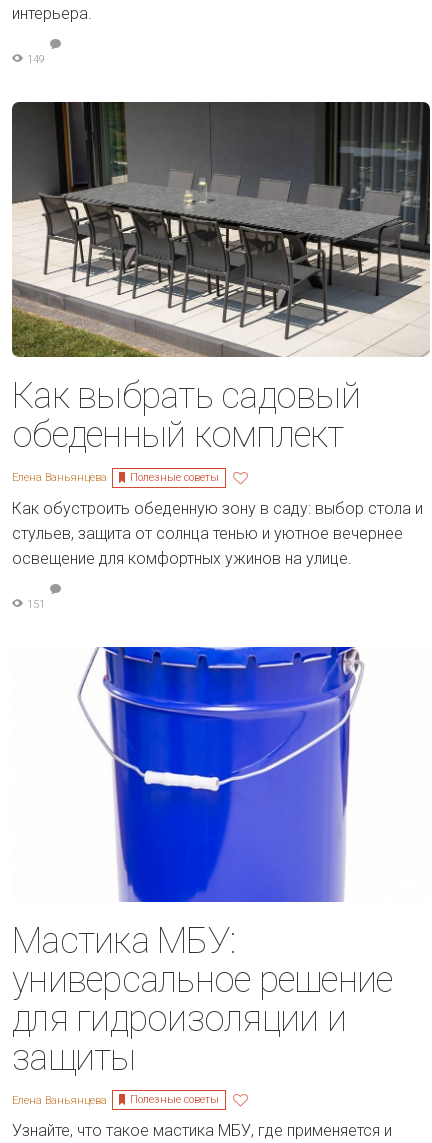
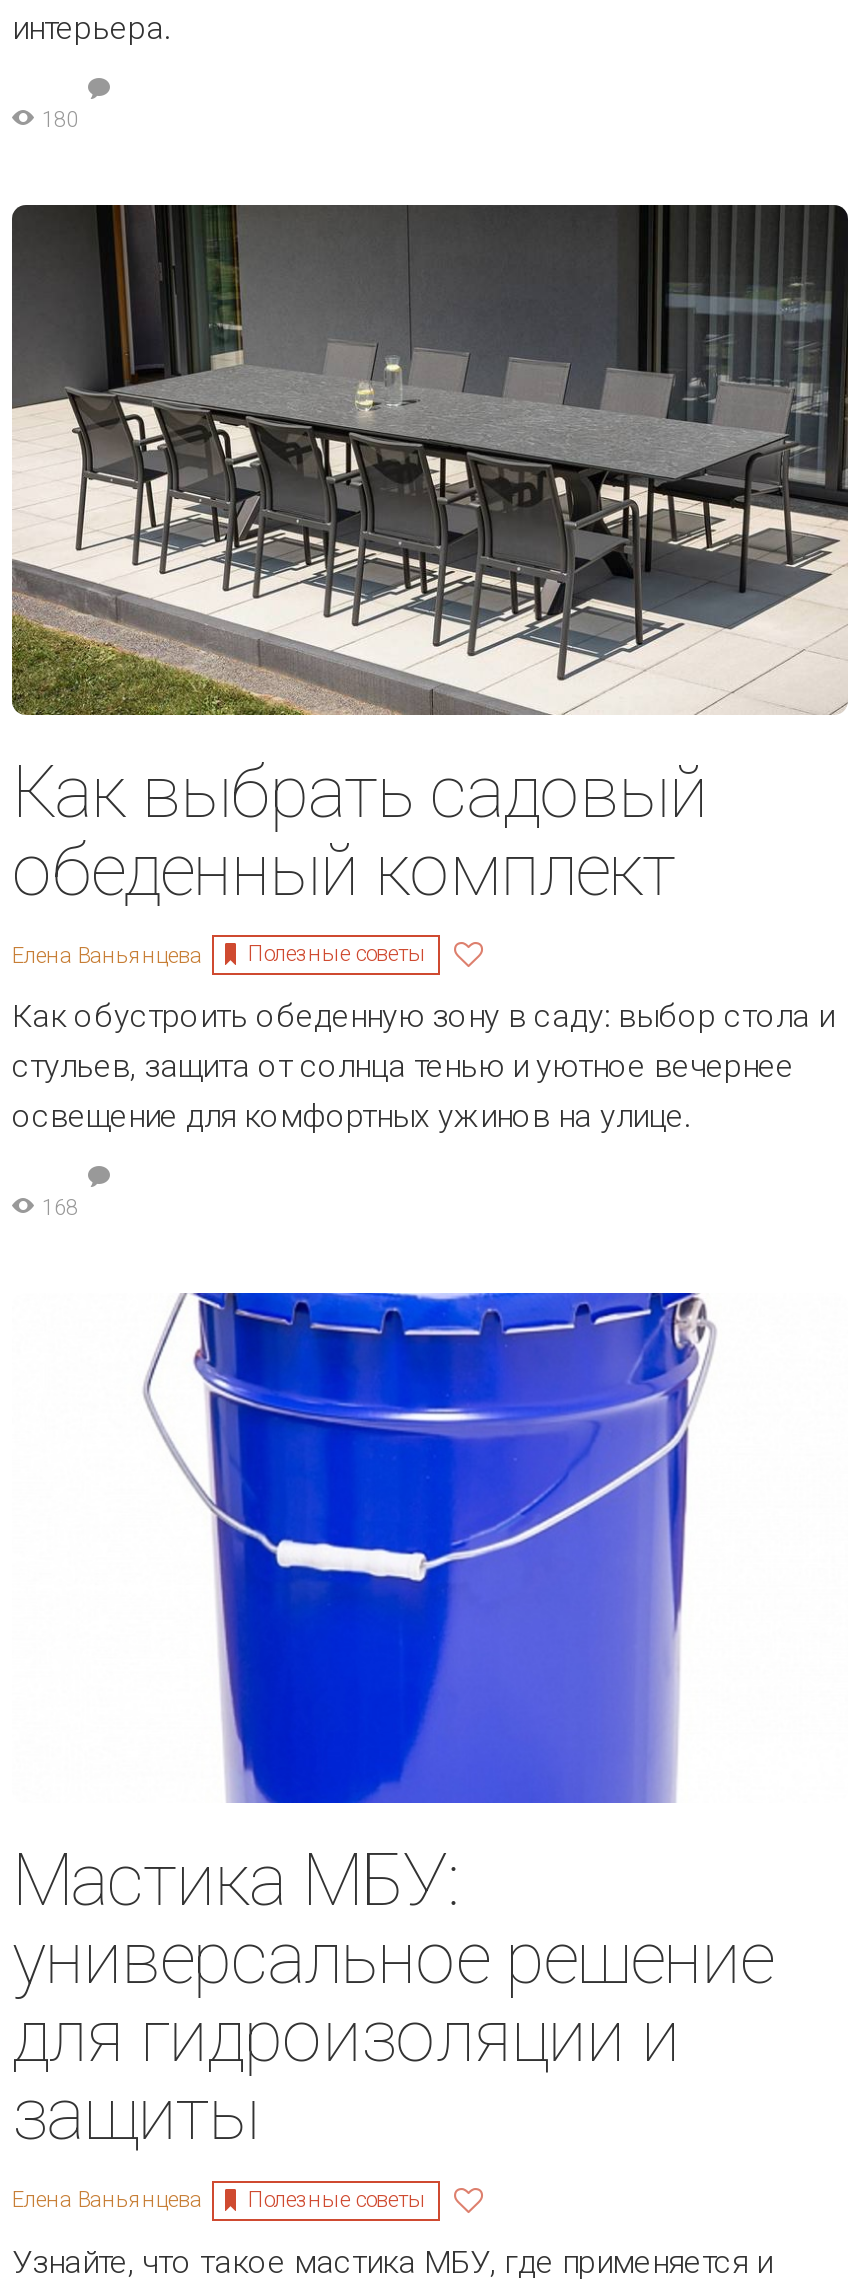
[27,53,45,66] 149 -> [42,107,78,133] 180
[27,598,45,611] 151 -> [42,1196,78,1222] 168

